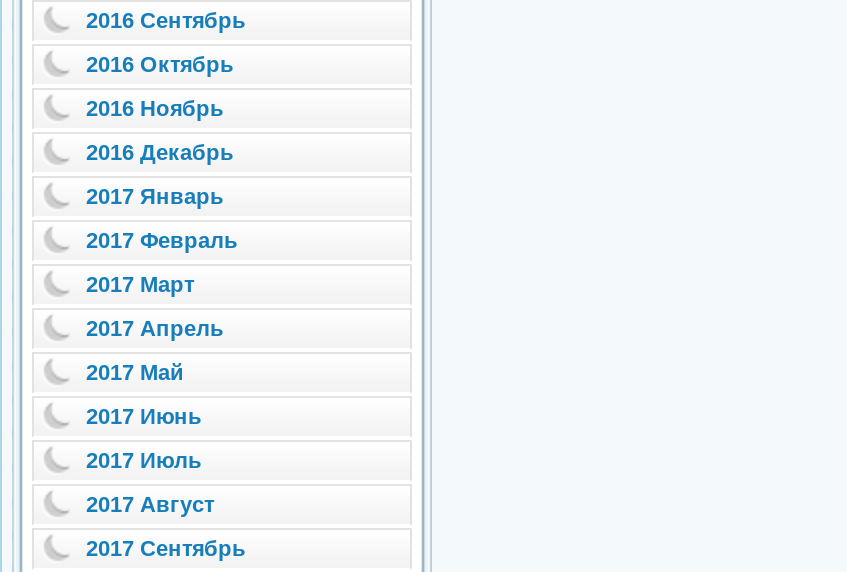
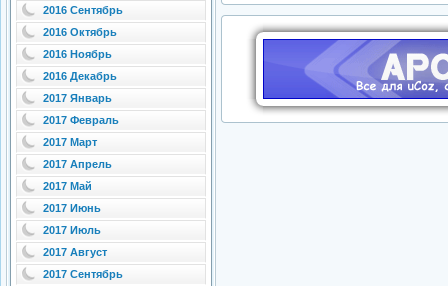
none -> [221,15,445,123] [image]

